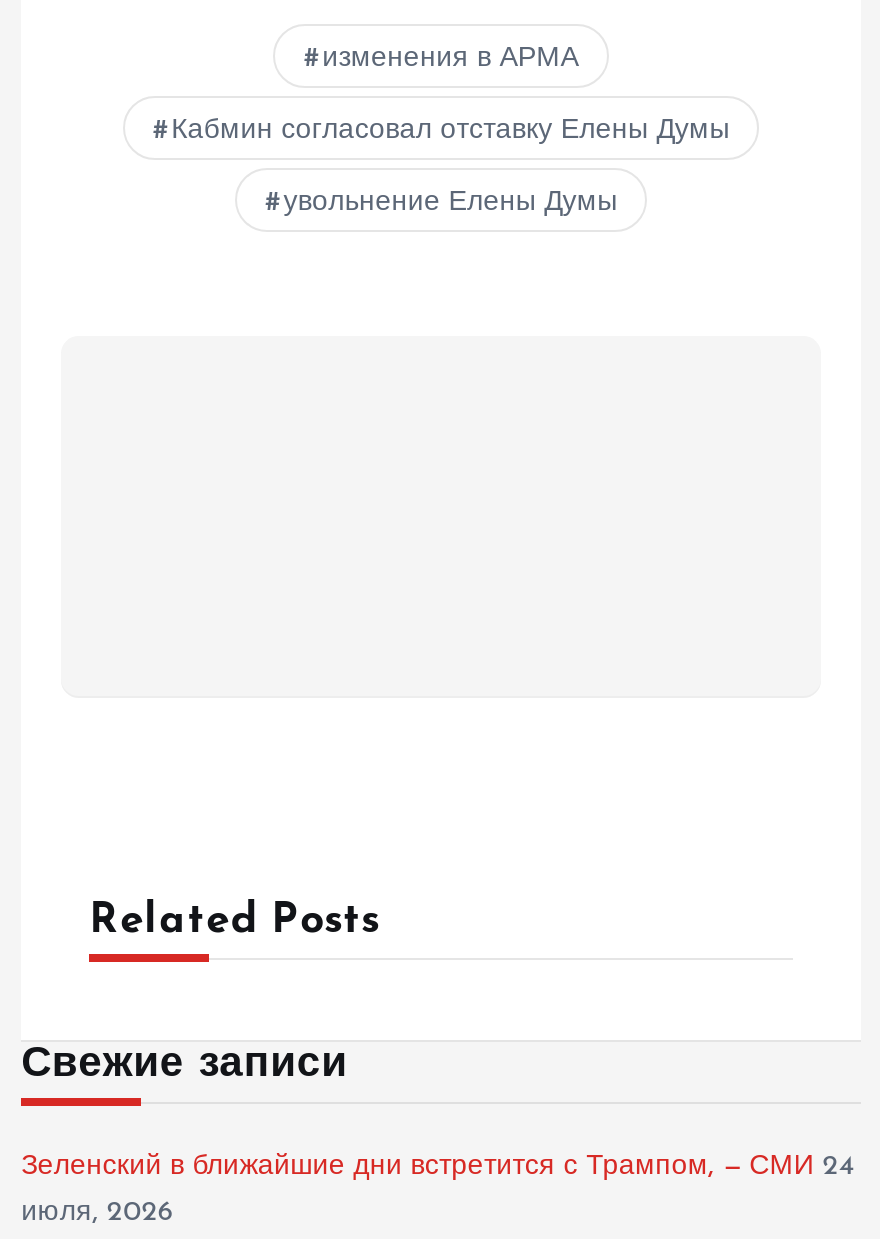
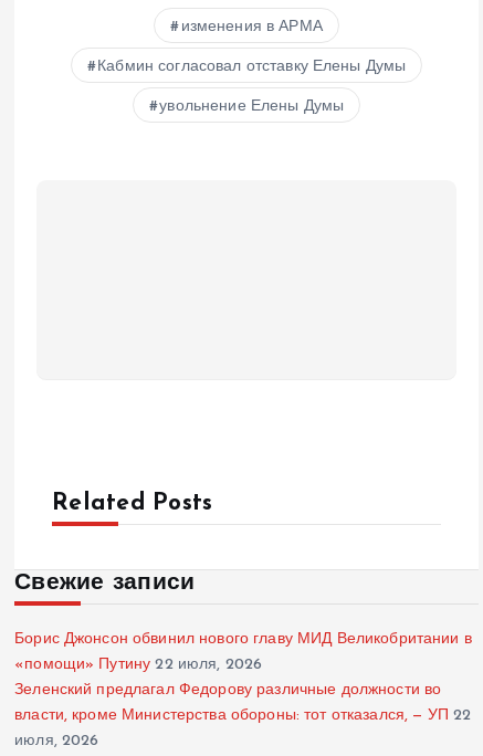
[21,1152,855,1182] Зеленский в ближайшие дни встретится с Трампом, — СМИ 24 -> [14,631,472,724] Борис Джонсон обвинил нового главу МИД Великобритании в | «помощи» Путину 22 июля, 2026 | Зеленский предлагал Федорову различные должности во | власти, кроме Министерства обороны: тот отказался, — УП 22

